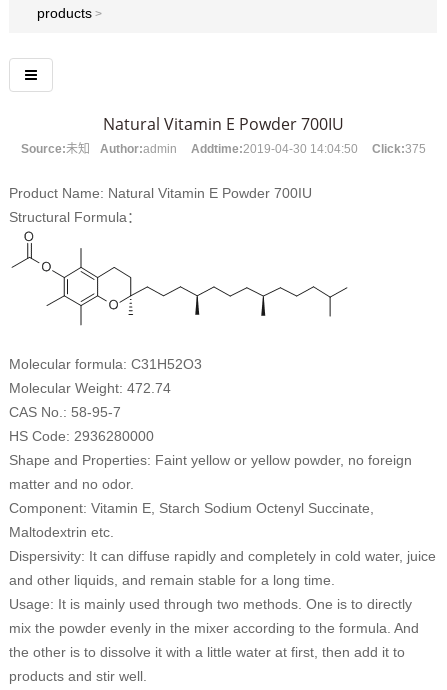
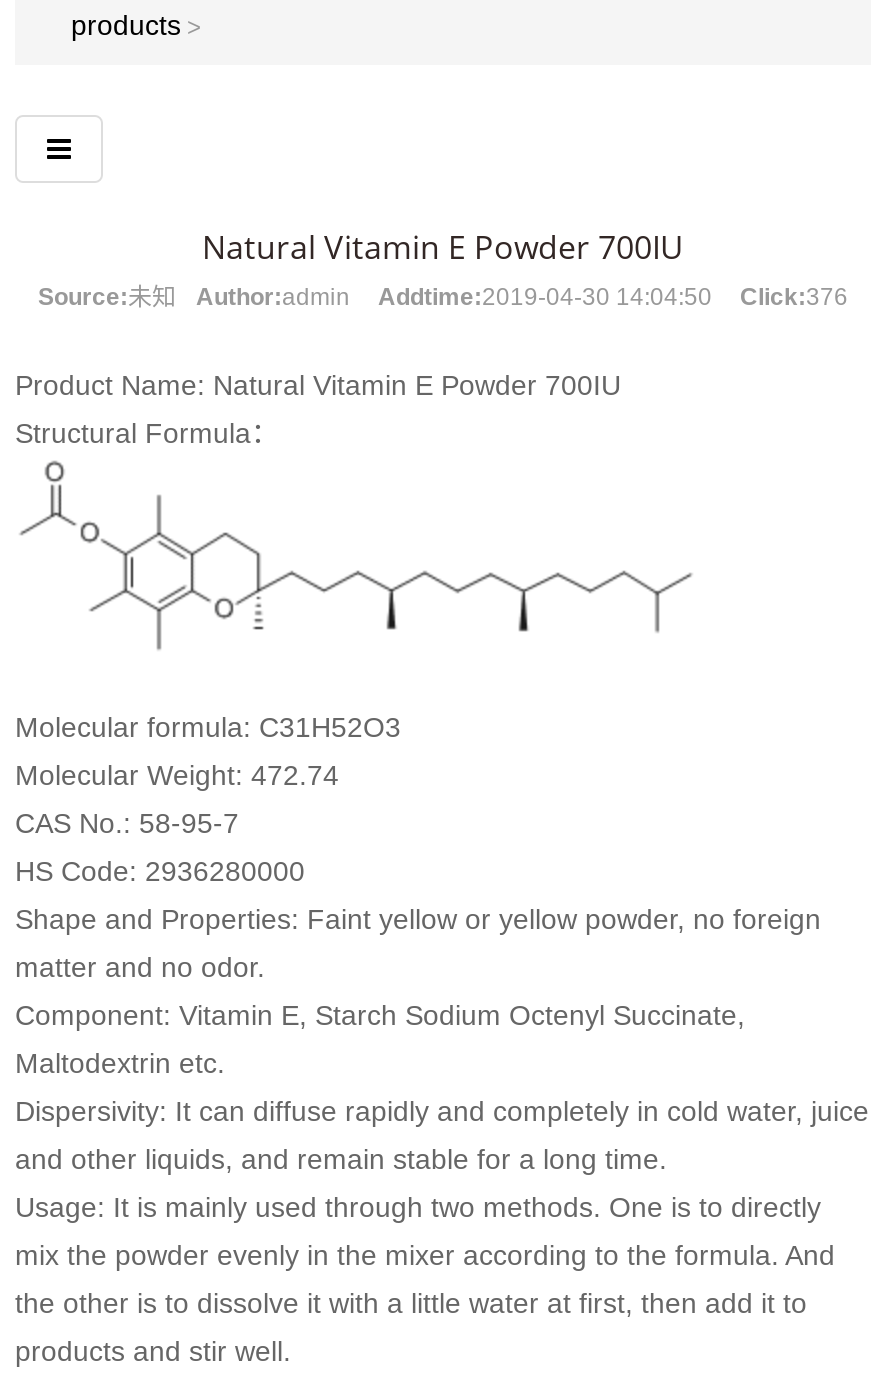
[20,142,425,156] Source:未知 Author:admin Addtime:2019-04-30 14:04:50 Click:375 -> [38,283,848,311] Source:未知 Author:admin Addtime:2019-04-30 14:04:50 Click:376

